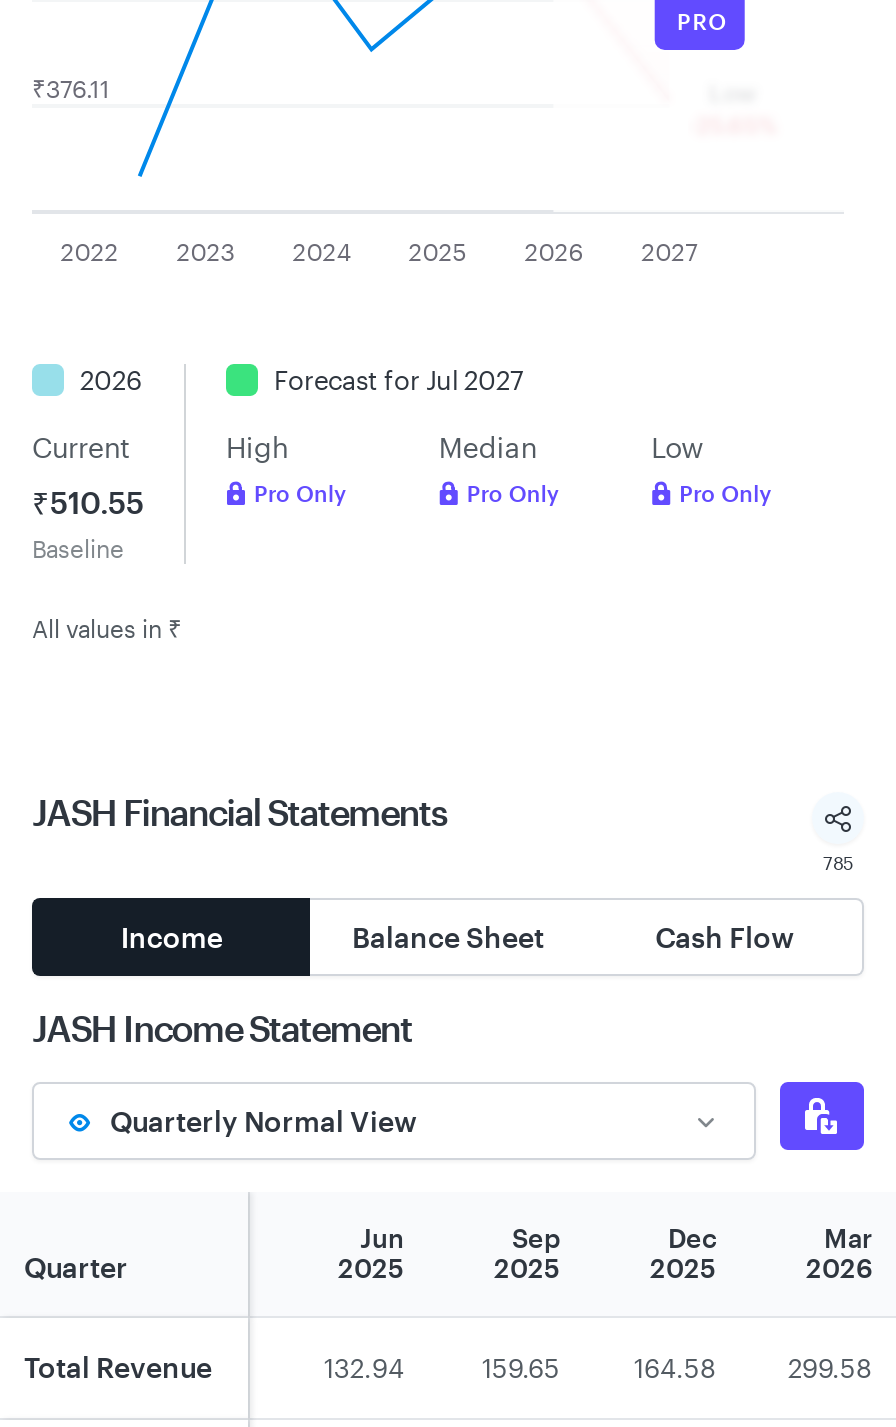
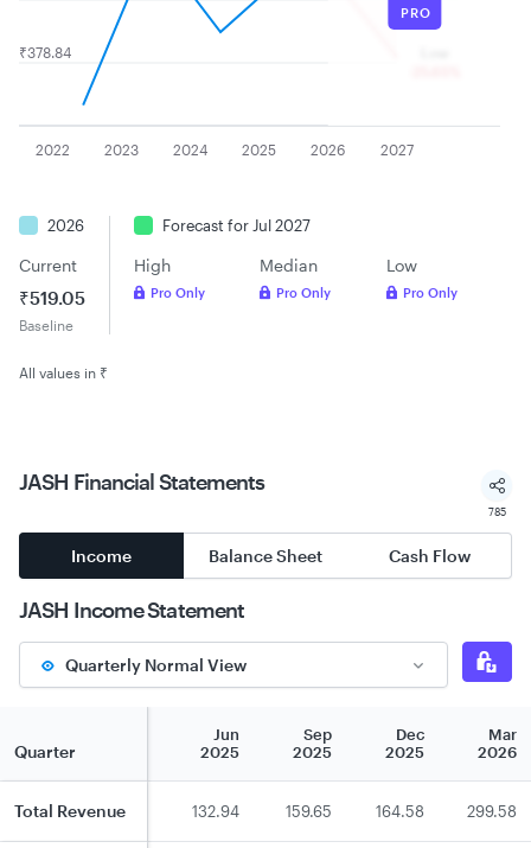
[32,74,110,102] ₹376.11 -> [19,44,71,60] ₹378.84
[32,484,144,520] ₹510.55 -> [19,287,85,308] ₹519.05

